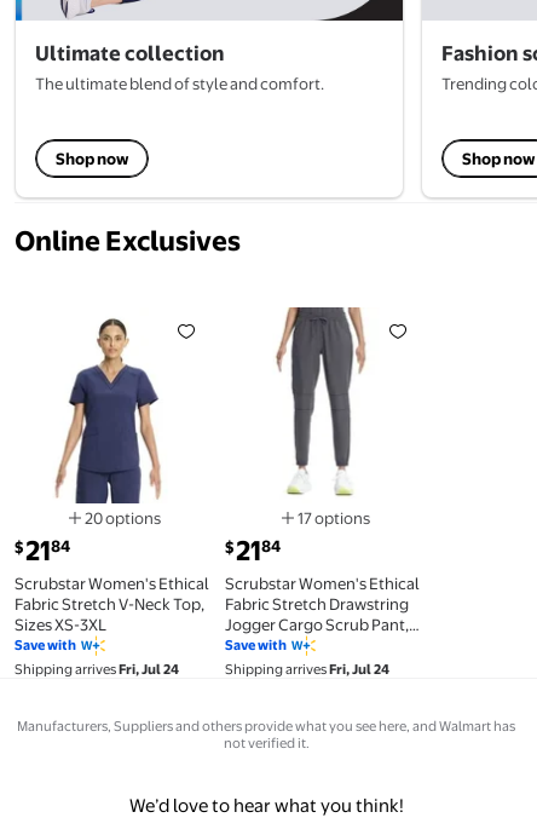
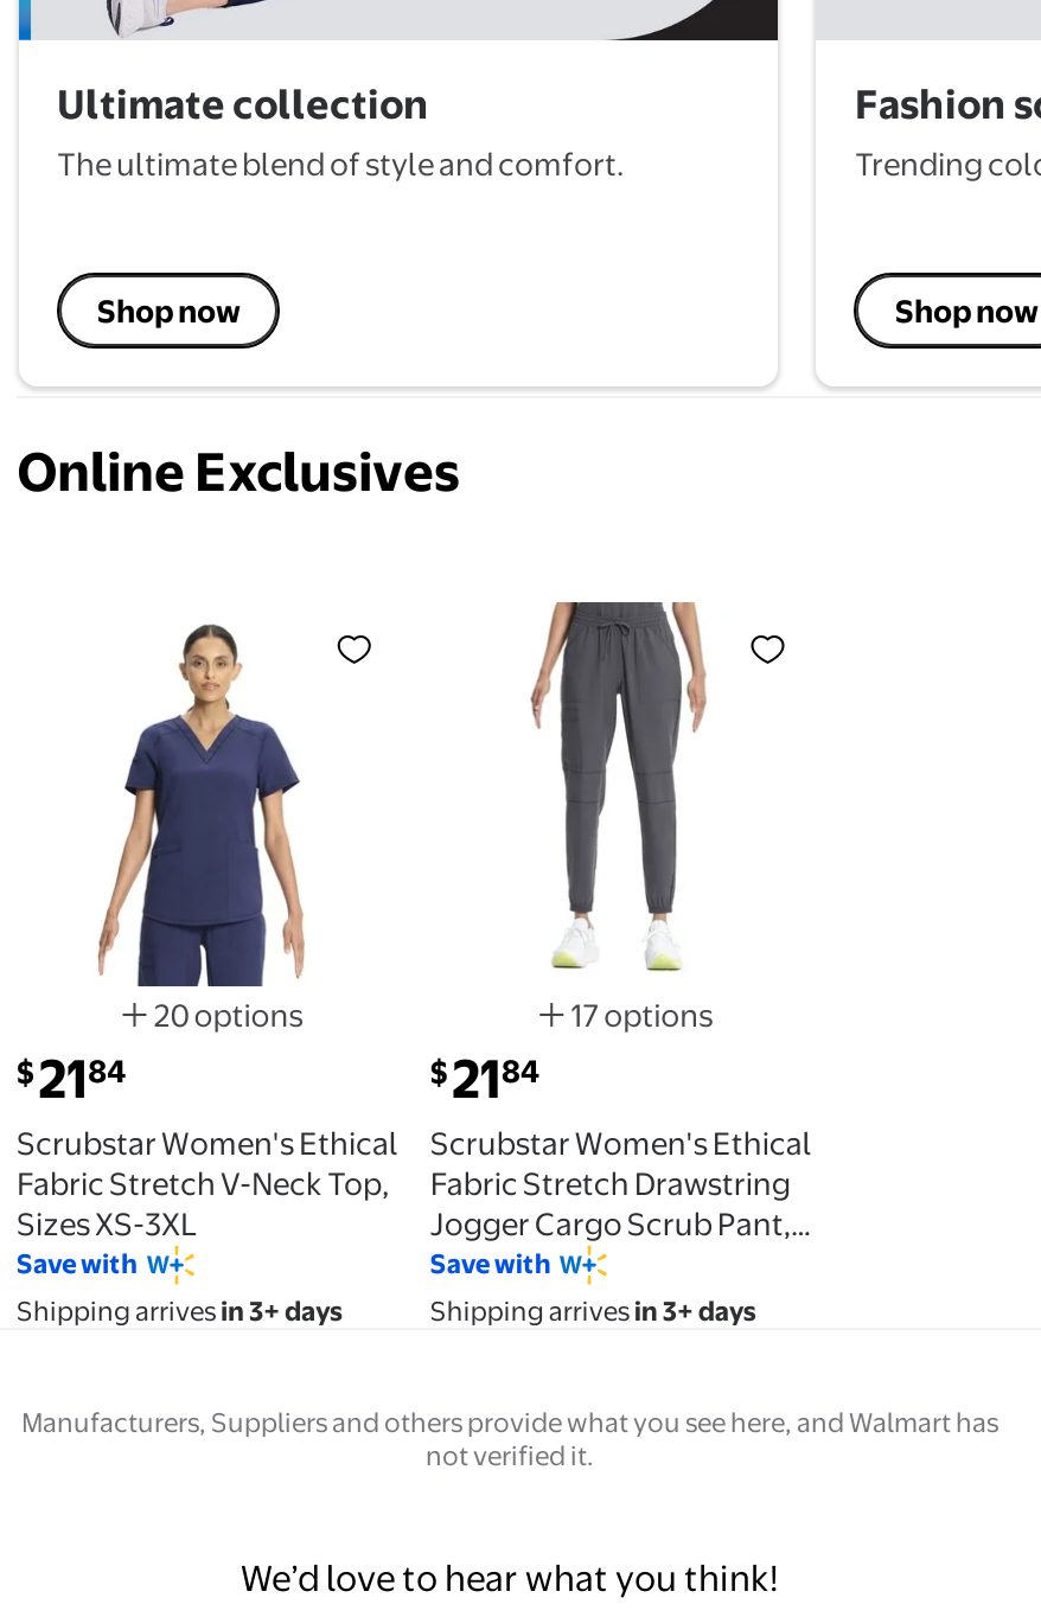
[15,661,179,678] Shipping arrives Fri, Jul 24 -> [17,1294,344,1328] Shipping arrives in 3+ days
[225,661,390,678] Shipping arrives Fri, Jul 24 -> [430,1294,757,1328] Shipping arrives in 3+ days

